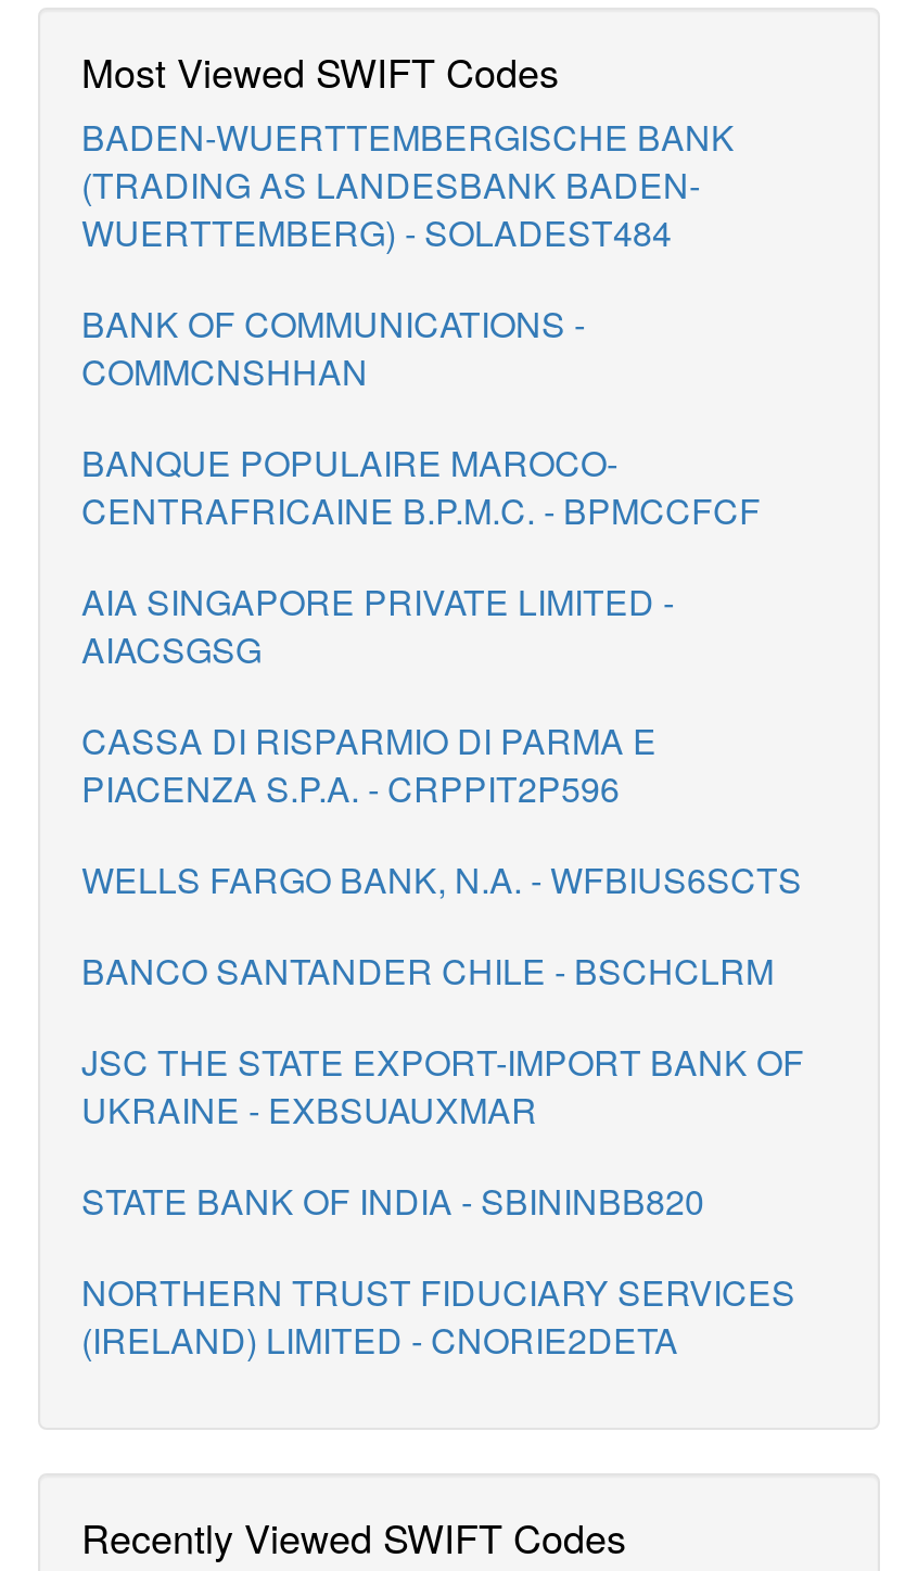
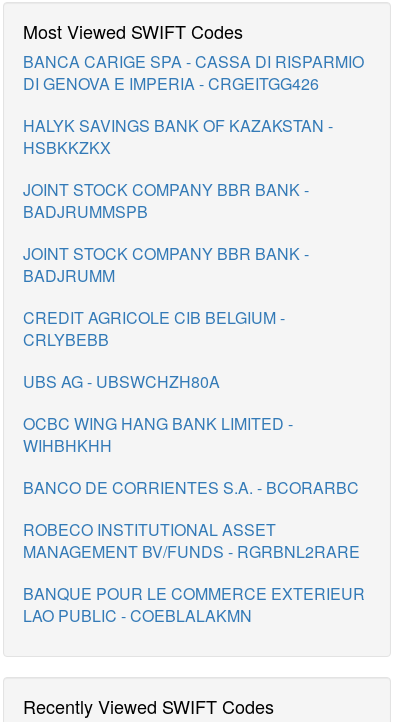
[81,112,735,257] BADEN-WUERTTEMBERGISCHE BANK | (TRADING AS LANDESBANK BADEN- | WUERTTEMBERG) - SOLADEST484 -> [23,50,364,95] BANCA CARIGE SPA - CASSA DI RISPARMIO | DI GENOVA E IMPERIA - CRGEITGG426
[81,299,585,396] BANK OF COMMUNICATIONS - | COMMCNSHHAN -> [23,114,333,159] HALYK SAVINGS BANK OF KAZAKSTAN - | HSBKKZKX
[81,438,761,535] BANQUE POPULAIRE MAROCO- | CENTRAFRICAINE B.P.M.C. - BPMCCFCF -> [23,178,309,223] JOINT STOCK COMPANY BBR BANK - | BADJRUMMSPB
[81,577,674,674] AIA SINGAPORE PRIVATE LIMITED - | AIACSGSG -> [23,242,309,287] JOINT STOCK COMPANY BBR BANK - | BADJRUMM
[81,715,657,813] CASSA DI RISPARMIO DI PARMA E | PIACENZA S.P.A. - CRPPIT2P596 -> [23,306,285,351] CREDIT AGRICOLE CIB BELGIUM - | CRLYBEBB
[81,854,802,904] WELLS FARGO BANK, N.A. - WFBIUS6SCTS -> [23,370,220,393] UBS AG - UBSWCHZH80A
[81,946,774,996] BANCO SANTANDER CHILE - BSCHCLRM -> [23,412,293,457] OCBC WING HANG BANK LIMITED - | WIHBHKHH
[81,1037,804,1135] JSC THE STATE EXPORT-IMPORT BANK OF | UKRAINE - EXBSUAUXMAR -> [23,476,359,499] BANCO DE CORRIENTES S.A. - BCORARBC
[81,1176,704,1226] STATE BANK OF INDIA - SBININBB820 -> [23,518,360,563] ROBECO INSTITUTIONAL ASSET | MANAGEMENT BV/FUNDS - RGRBNL2RARE
[81,1267,795,1365] NORTHERN TRUST FIDUCIARY SERVICES | (IRELAND) LIMITED - CNORIE2DETA -> [23,582,365,627] BANQUE POUR LE COMMERCE EXTERIEUR | LAO PUBLIC - COEBLALAKMN

